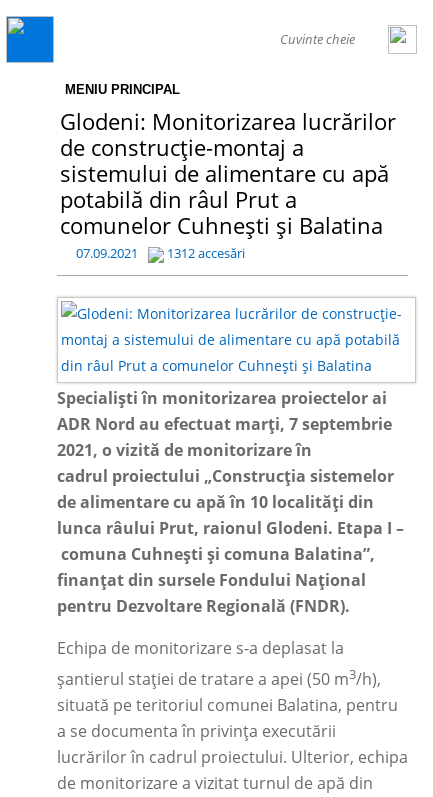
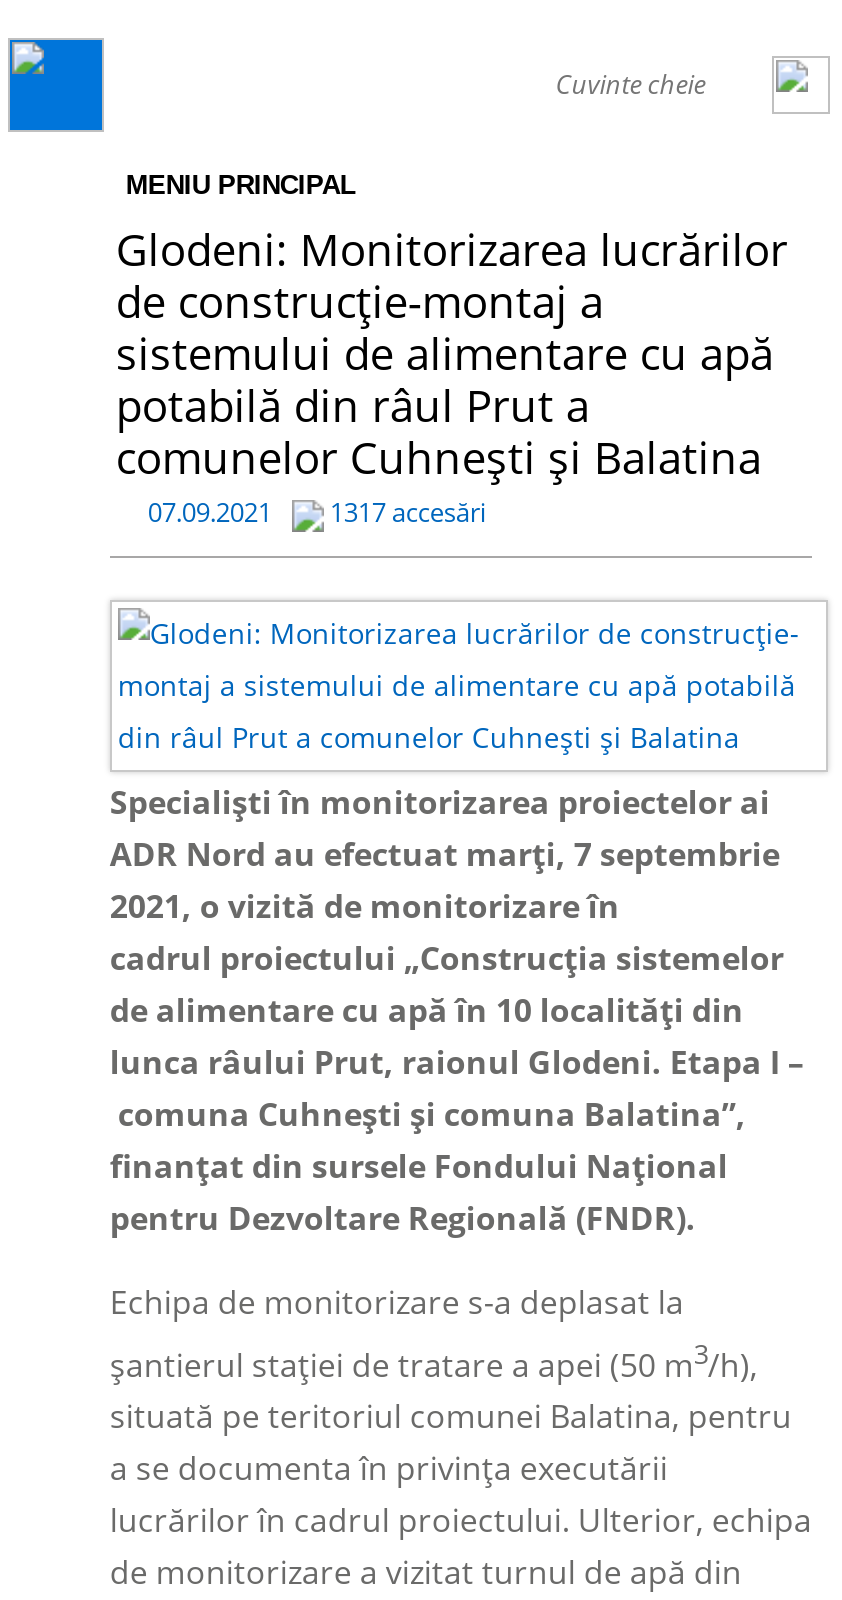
[73,244,251,262] 07.09.2021 1312 accesări -> [142,494,498,530] 07.09.2021 1317 accesări

